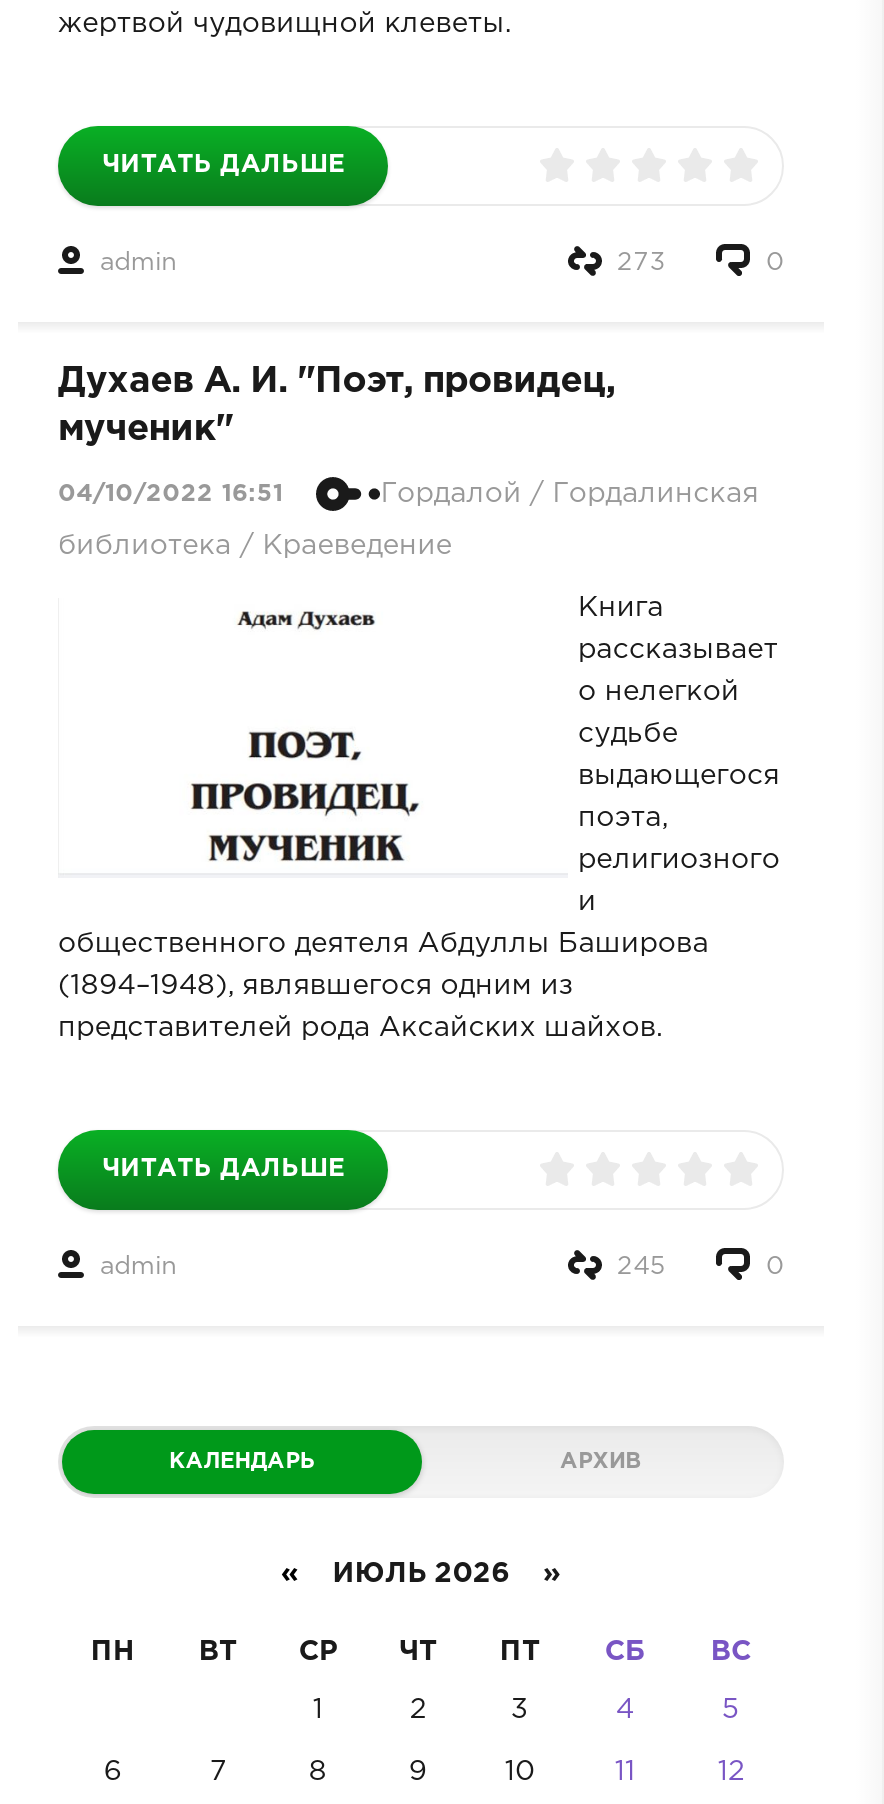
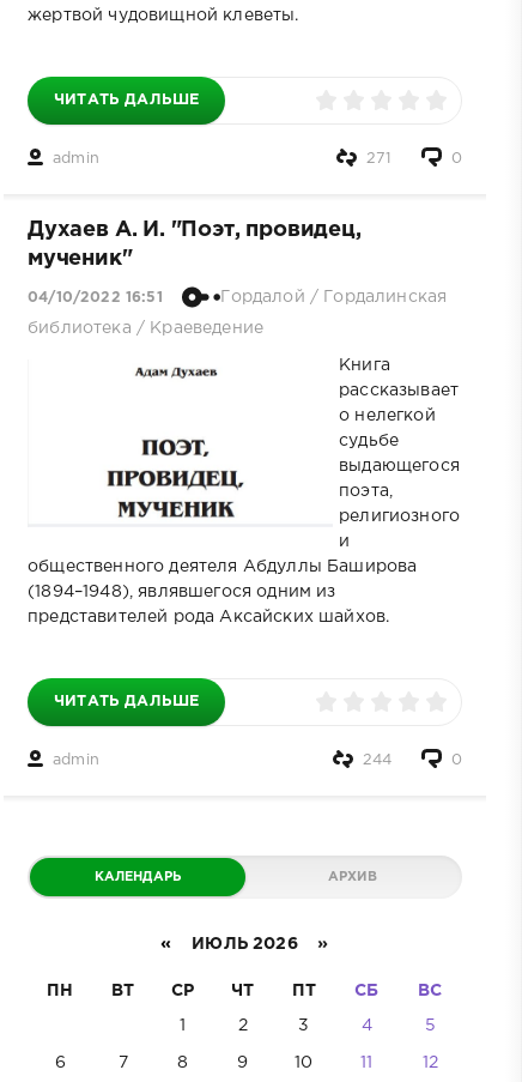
[617,252,666,274] 273 -> [366,152,391,165] 271
[617,1256,666,1278] 245 -> [362,753,391,767] 244

